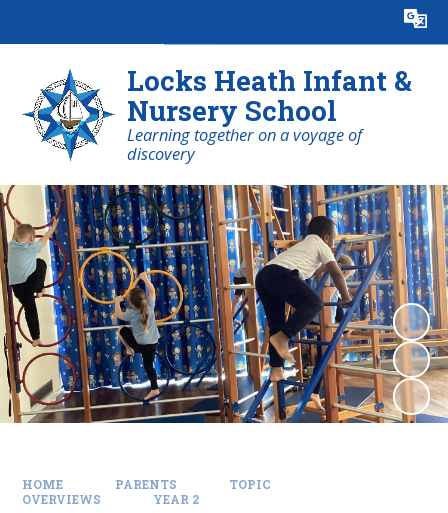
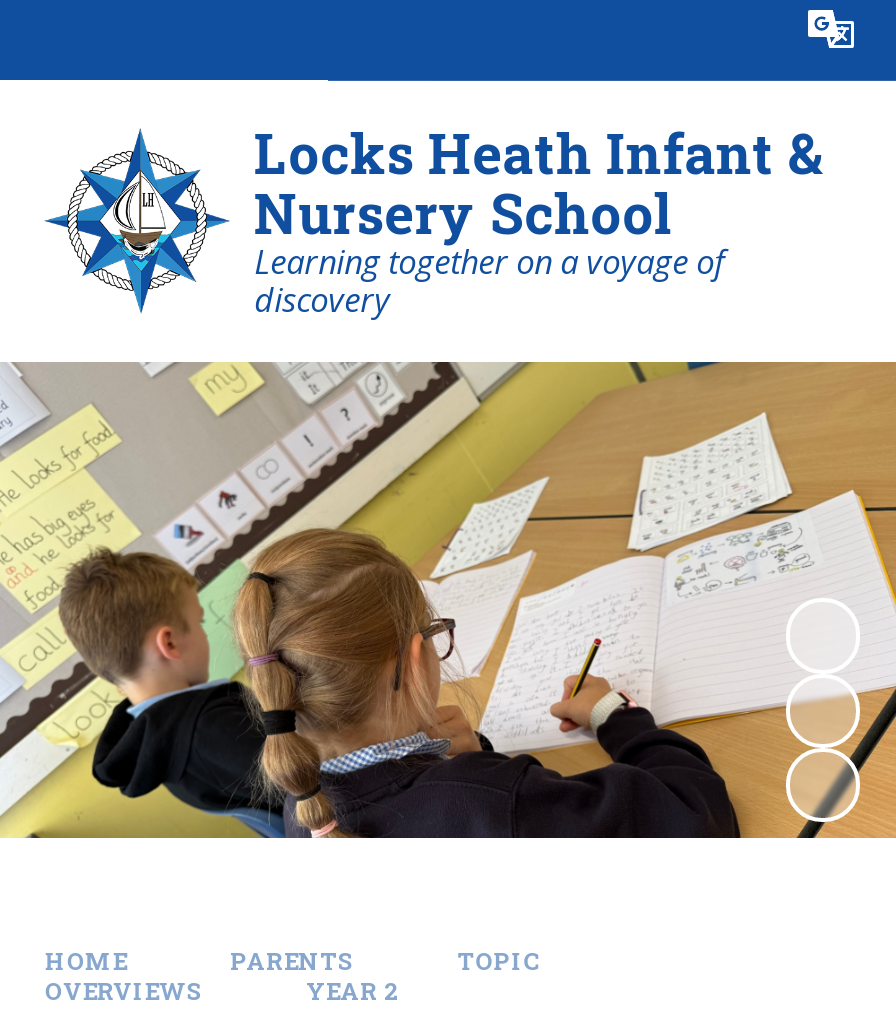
[3,184,445,424] [image] -> [6,360,890,840] [image]

